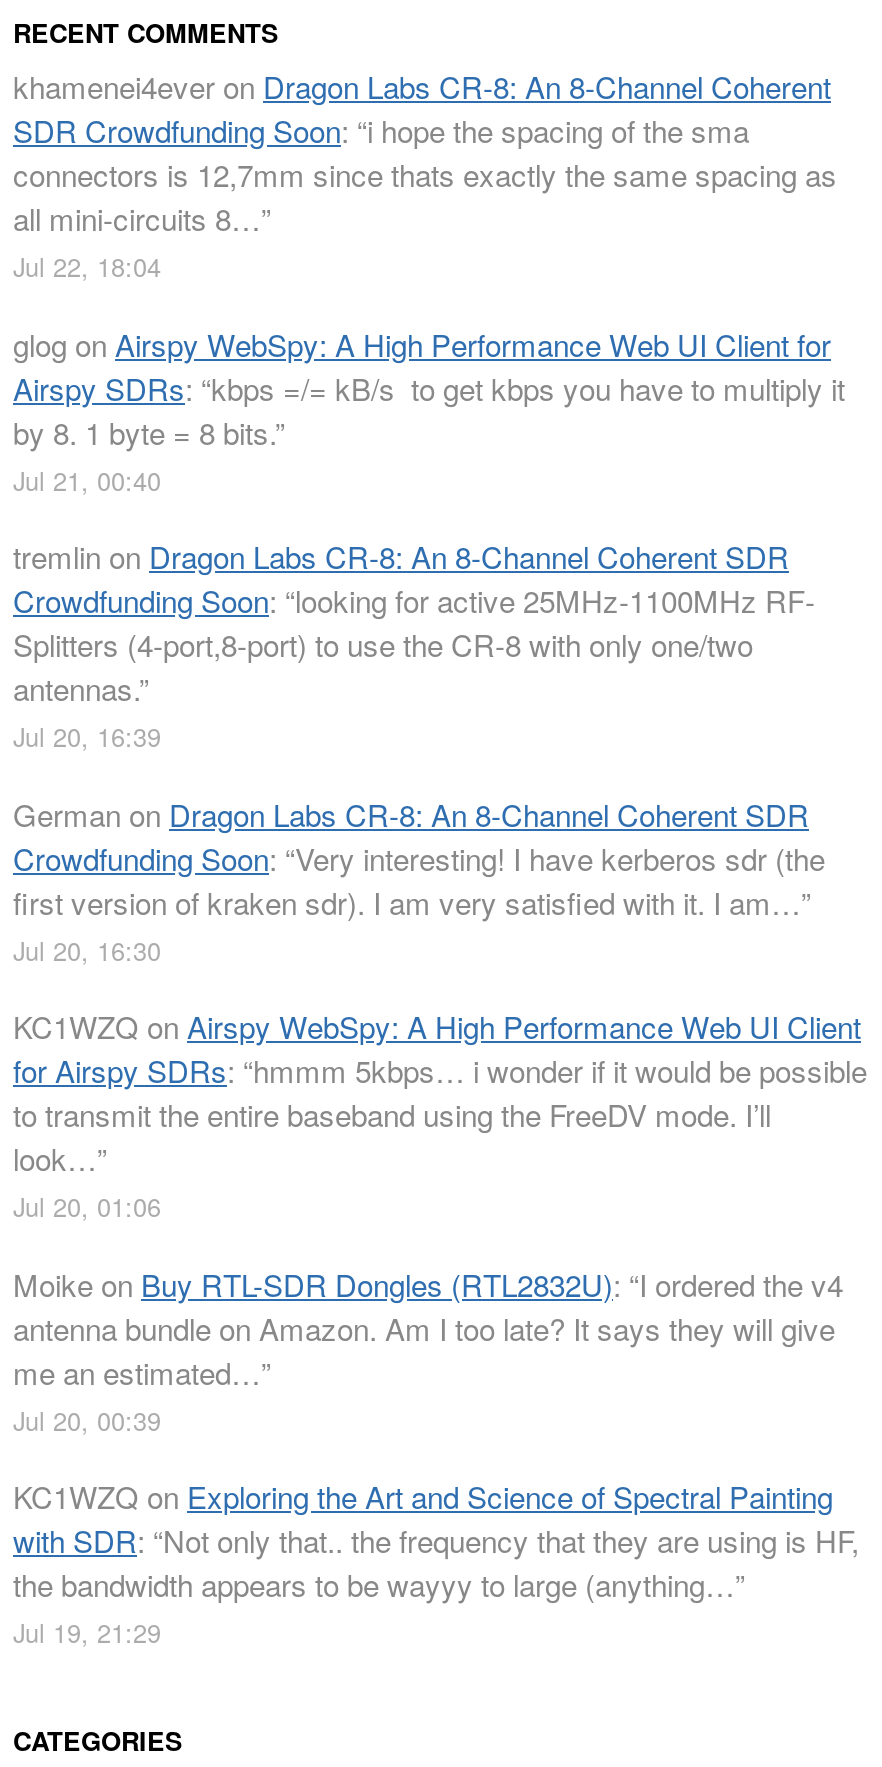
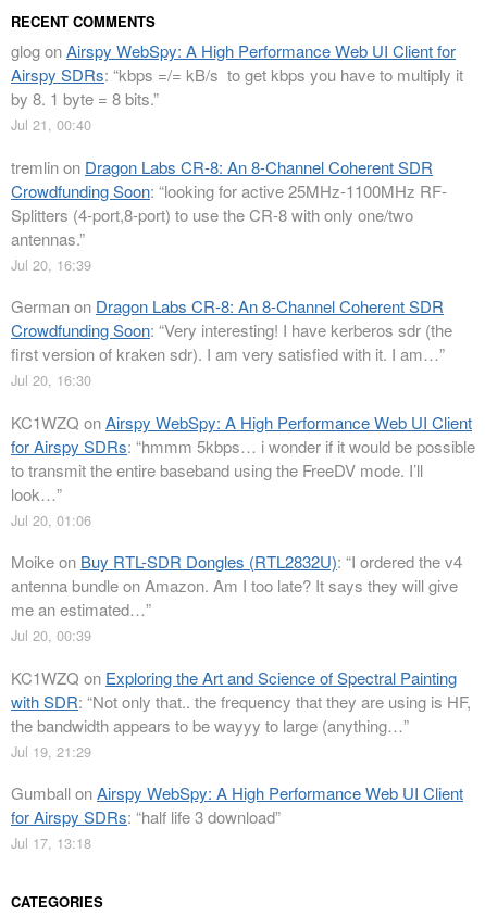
[13,65,837,285] khamenei4ever on Dragon Labs CR-8: An 8-Channel Coherent | SDR Crowdfunding Soon: “i hope the spacing of the sma | connectors is 12,7mm since thats exactly the same spacing as | all mini-circuits 8…” | Jul 22, 18:04 -> none
moved [13,322,867,1651] -> [11,39,475,761]: glog on Airspy WebSpy: A High Performance Web UI Client for | Airspy SDRs: “kbps =/= kB/s to get kbps you have to multiply it | by 8. 1 byte = 8 bits.” | ... | the bandwidth appears to be wayyy to large (anything…” | Jul 19, 21:29
none -> [11,781,463,853] Gumball on Airspy WebSpy: A High Performance Web UI Client | for Airspy SDRs: “half life 3 download” | Jul 17, 13:18

